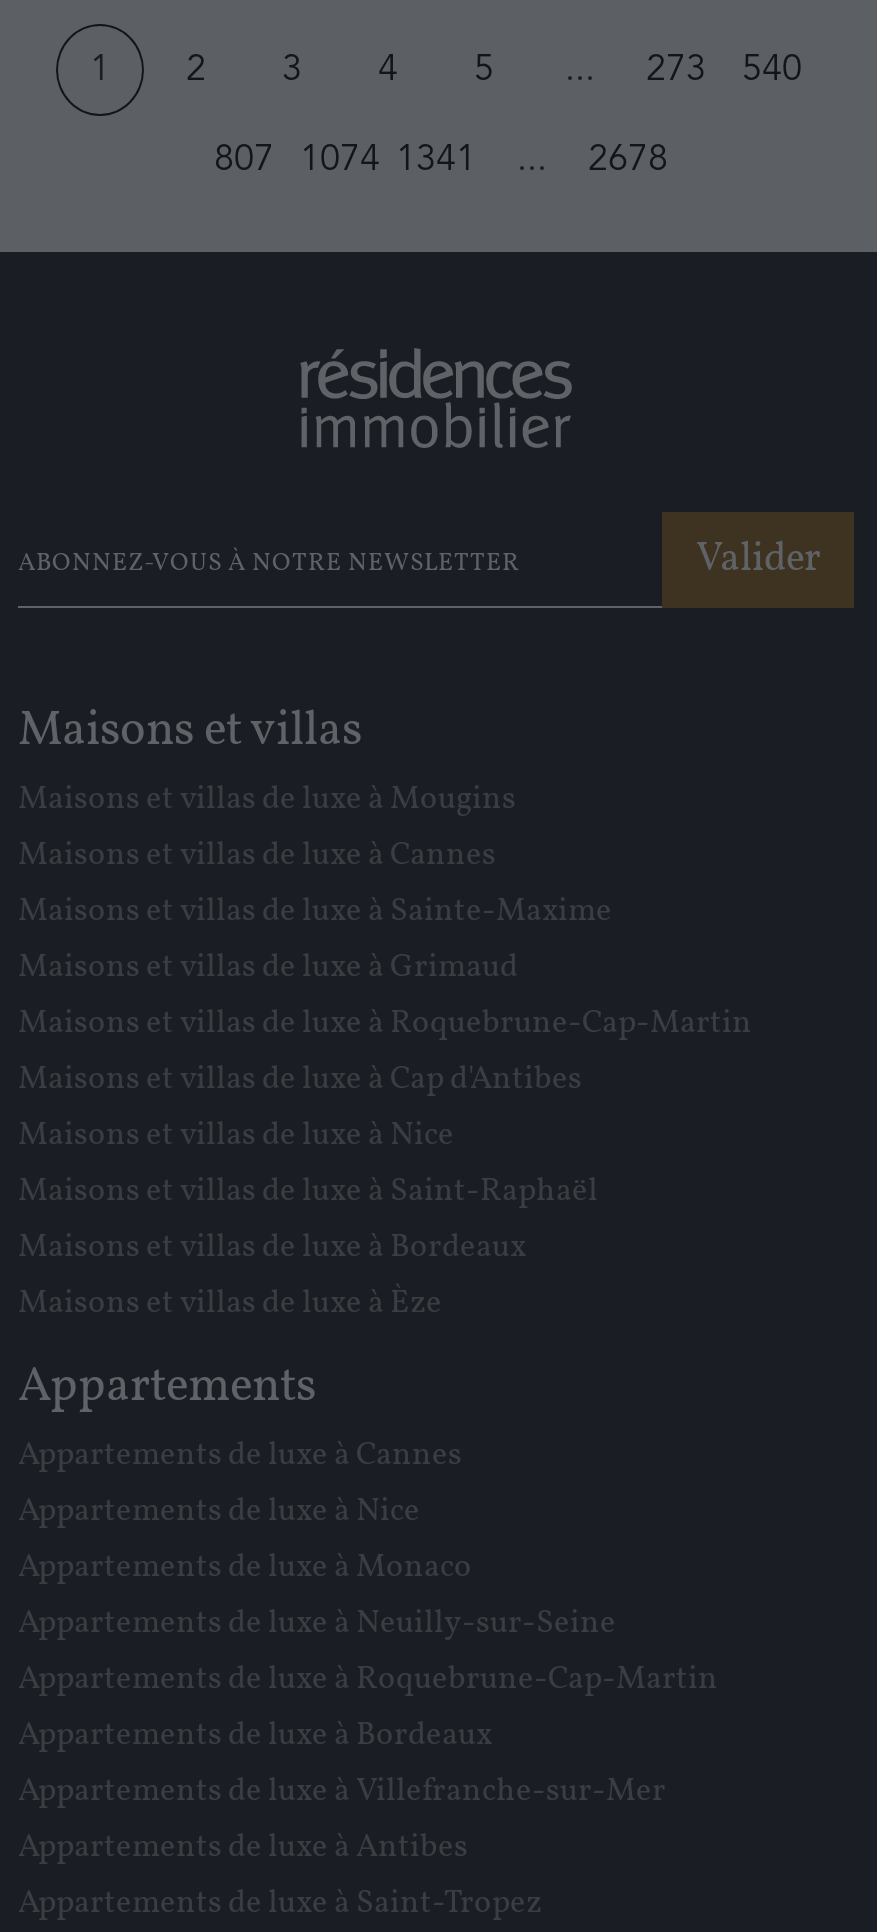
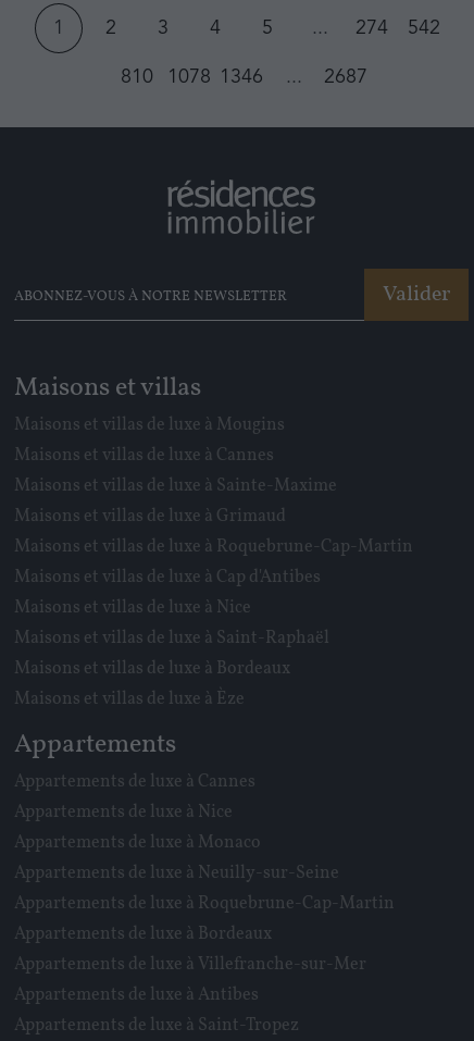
[646,52,706,88] 273 -> [355,18,388,38] 274
[742,52,802,88] 540 -> [408,18,440,38] 542
[214,142,274,178] 807 -> [121,67,153,87] 810
[300,142,476,178] 1074 1341 -> [167,67,263,87] 1078 1346
[588,142,668,178] 2678 -> [324,67,367,87] 2687

